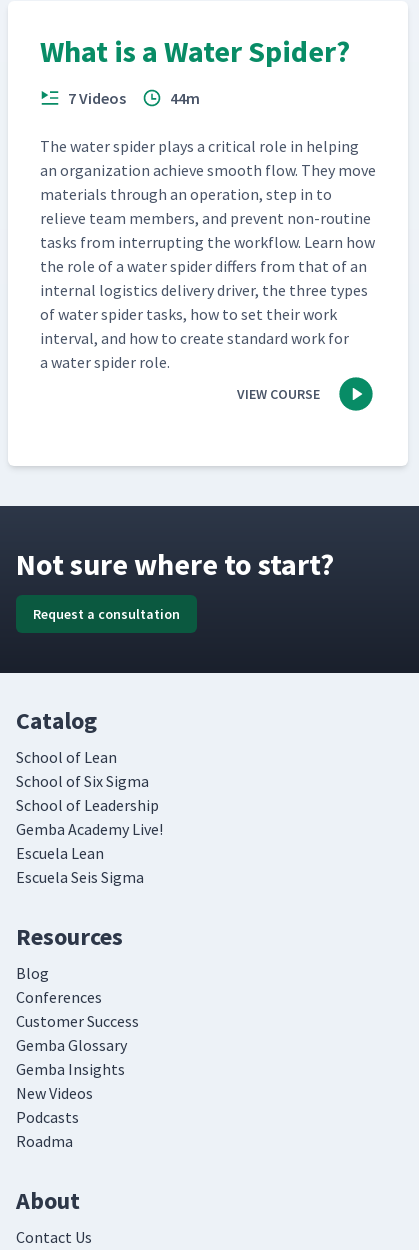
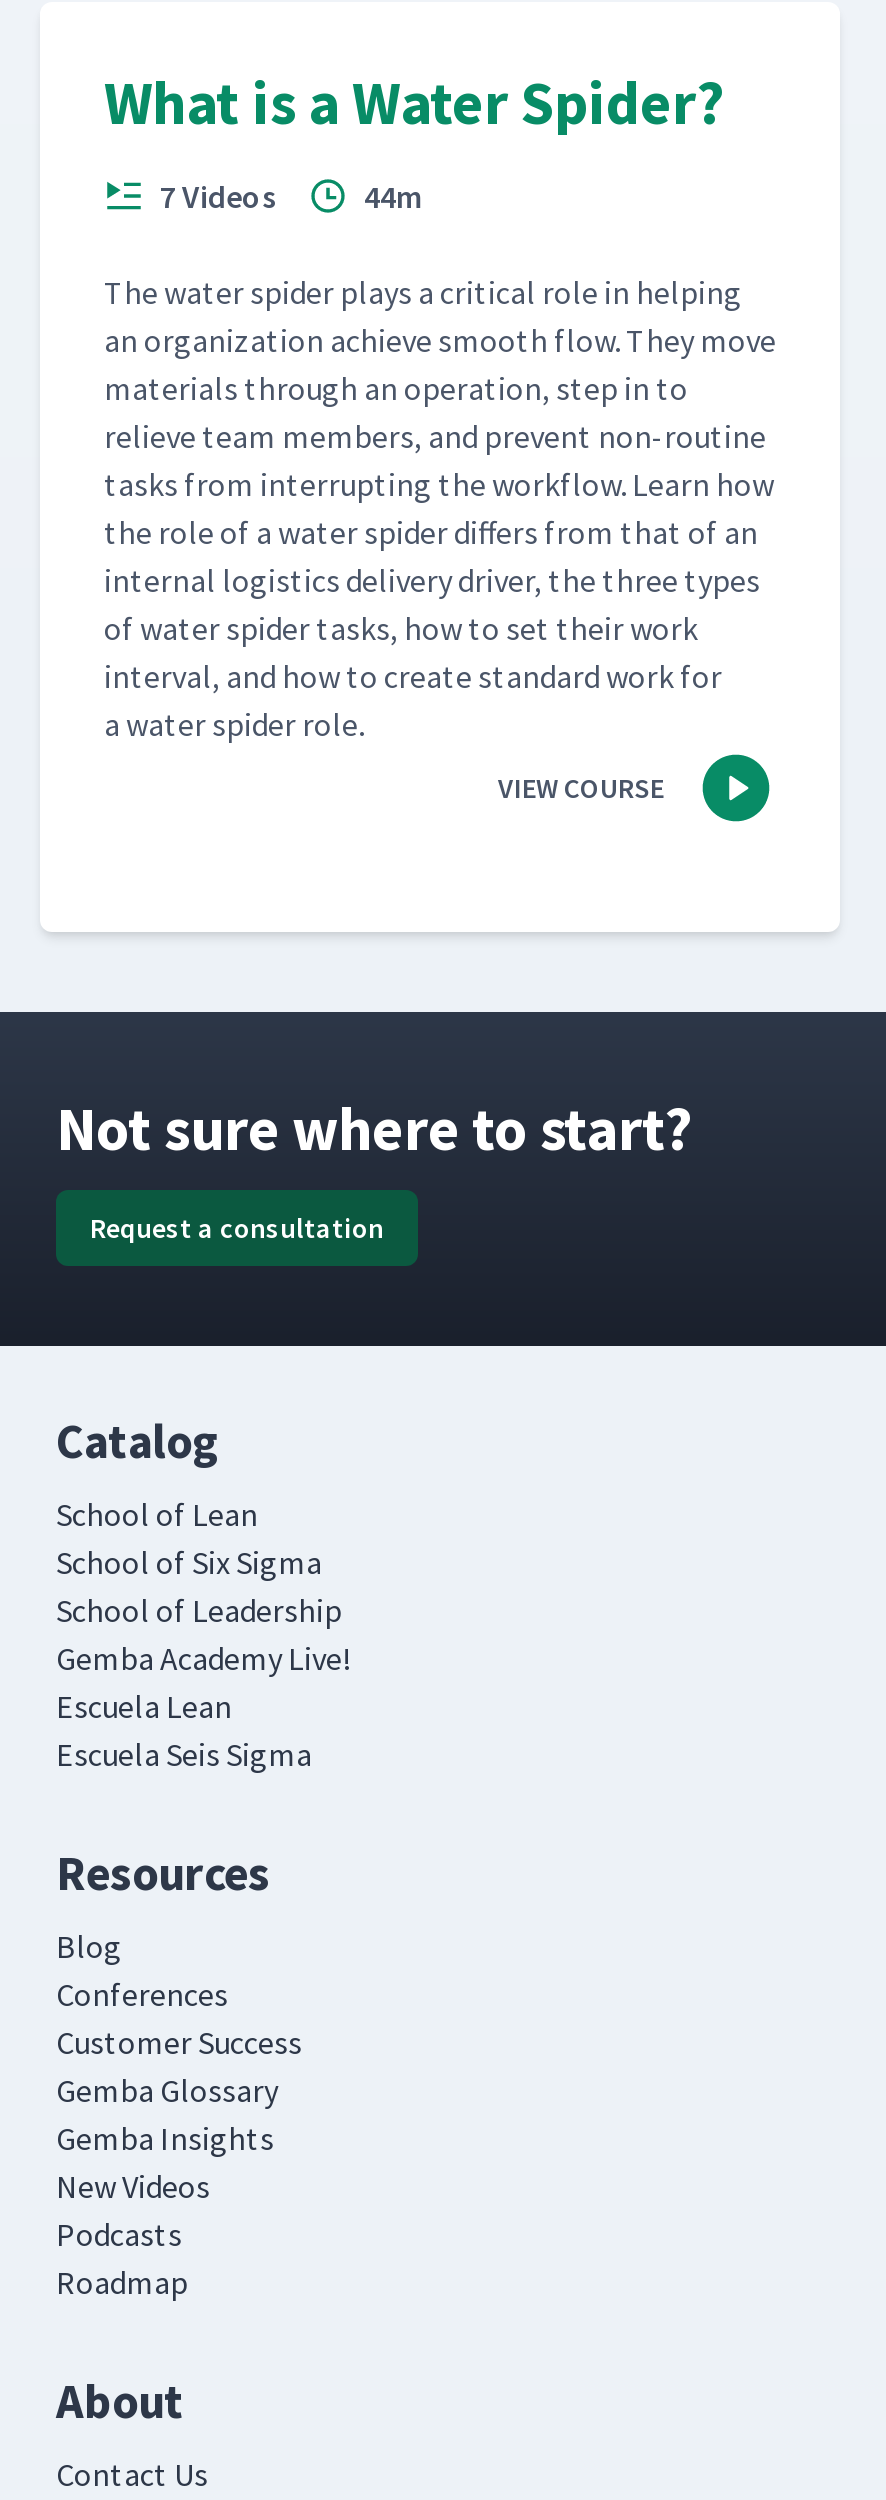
[16,1131,73,1151] Roadma -> [56,2262,188,2302] Roadmap

